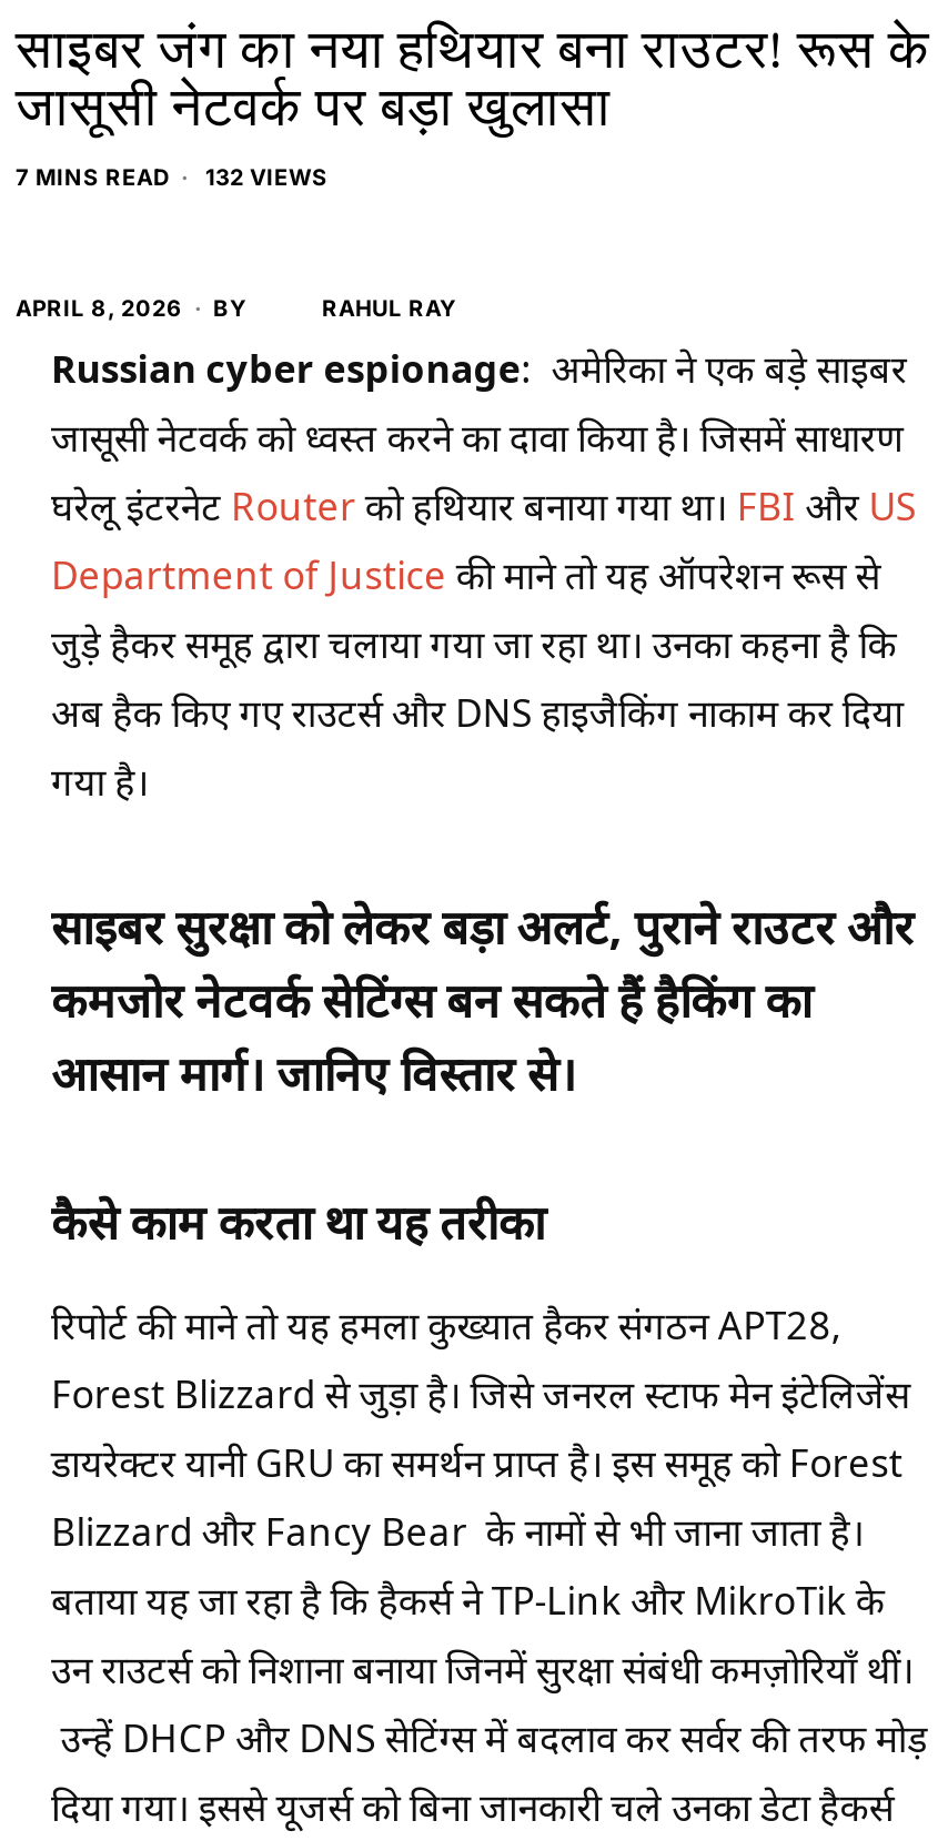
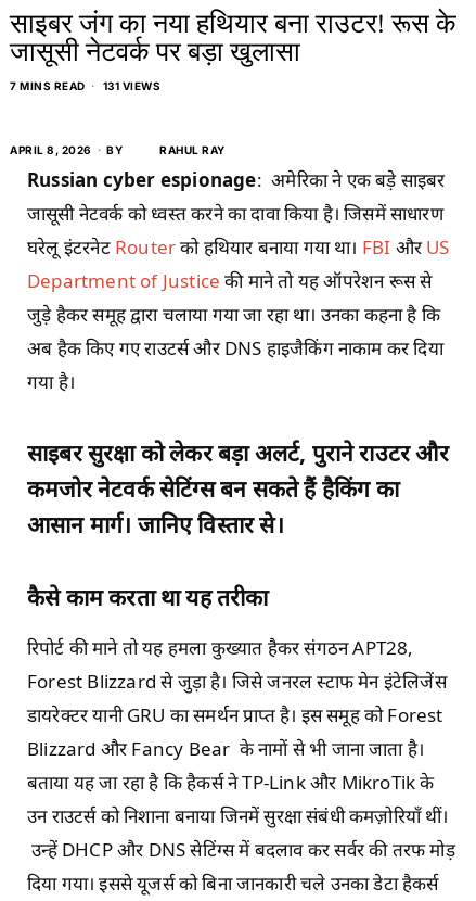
[16,162,329,188] 7 MINS READ 132 VIEWS -> [10,80,160,93] 7 MINS READ 131 VIEWS

